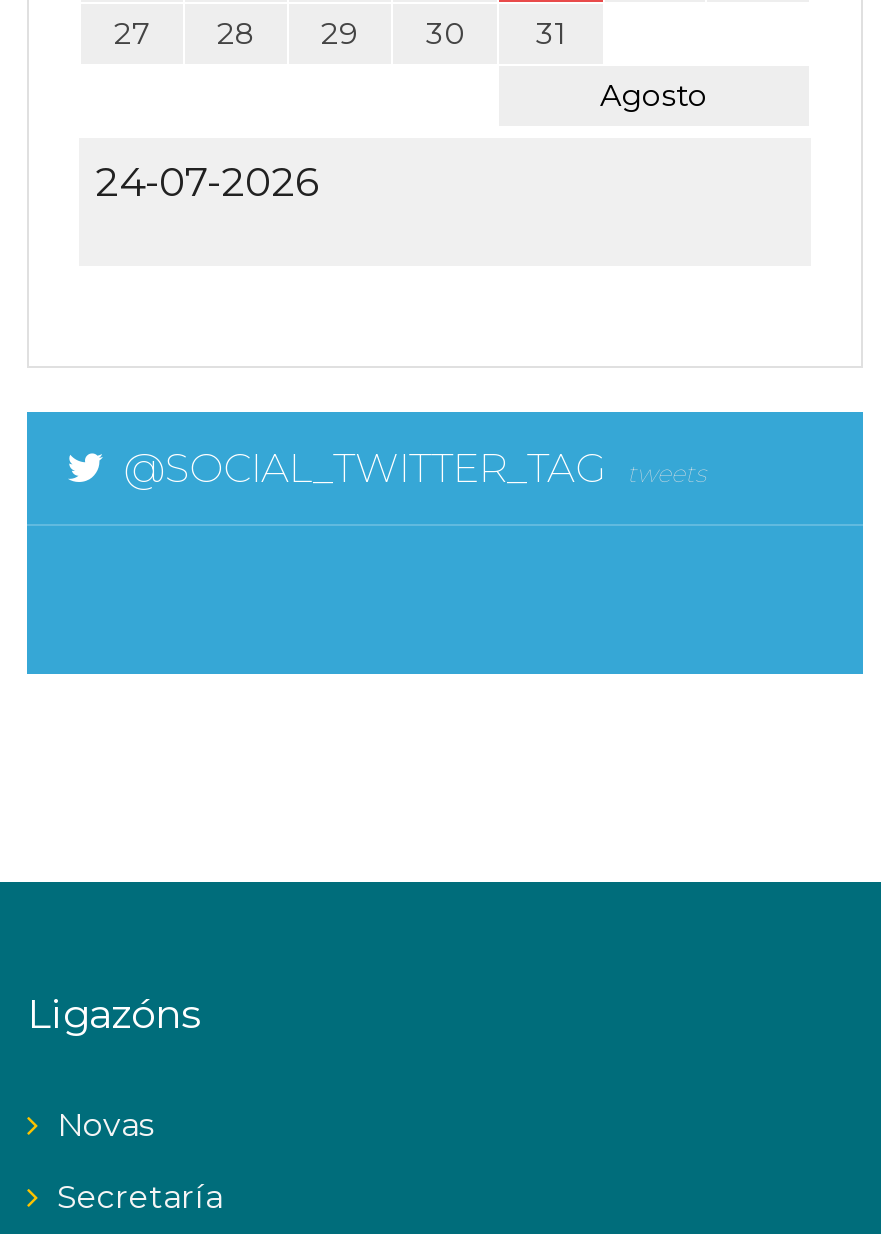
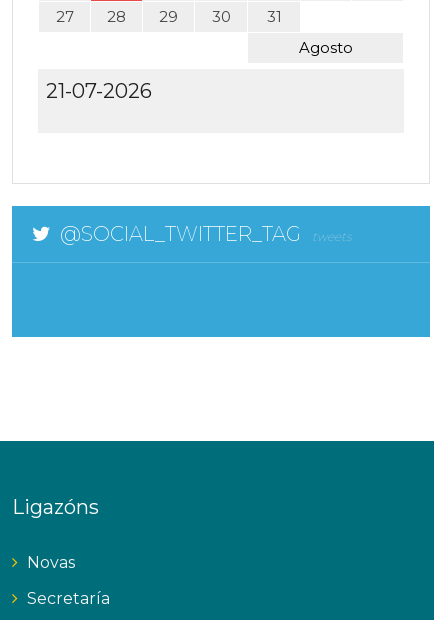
[95,158,319,206] 24-07-2026 -> [46,79,152,103] 21-07-2026

